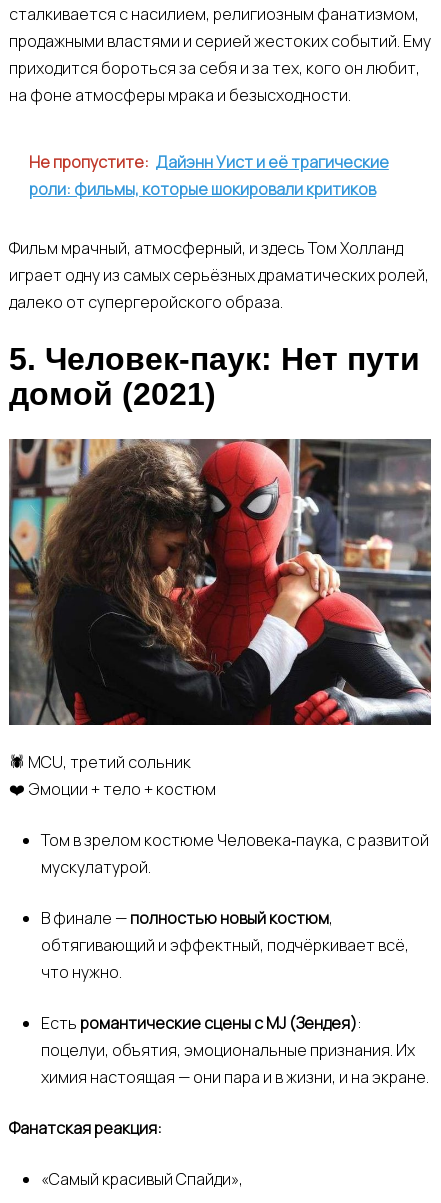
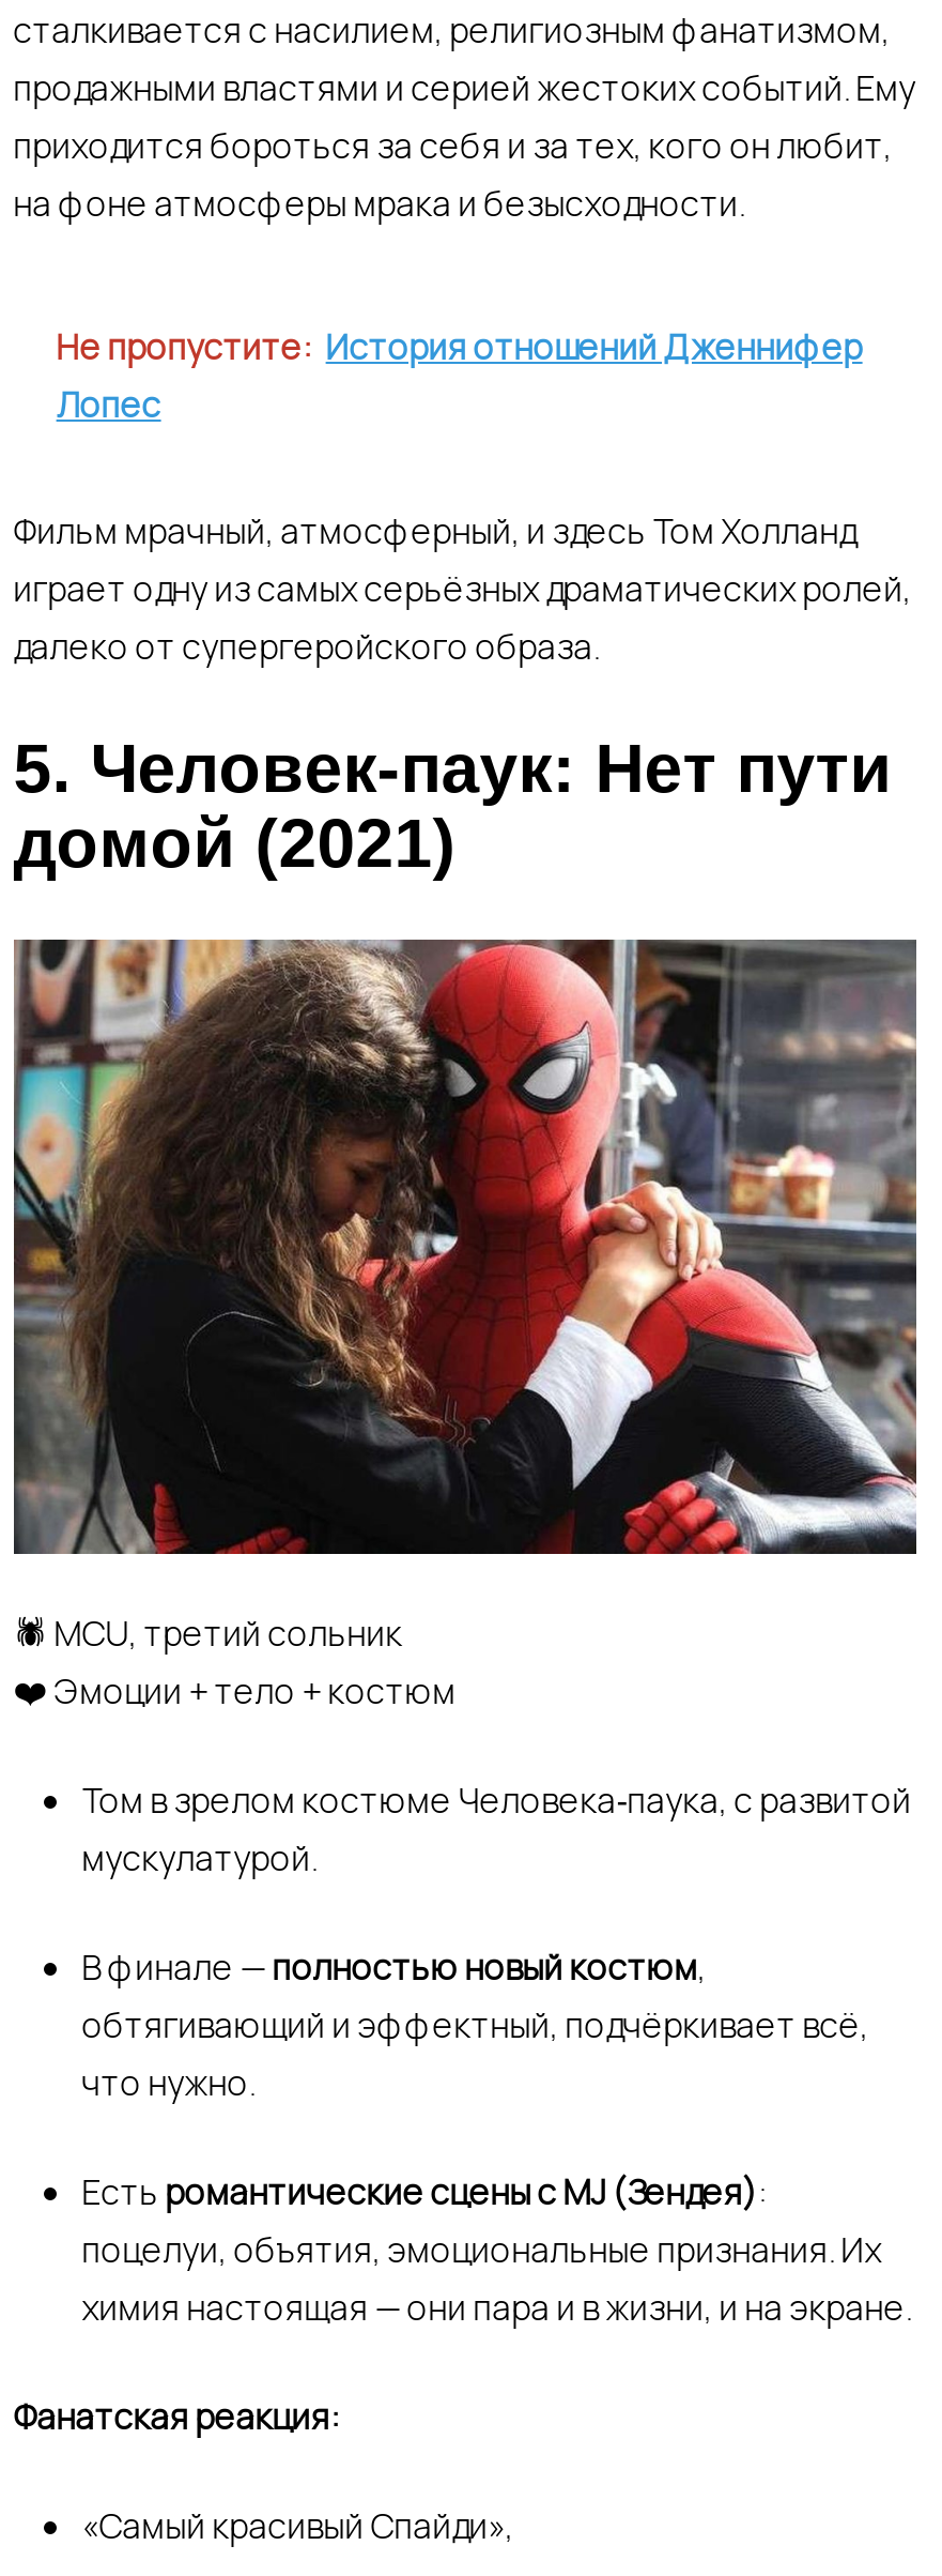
[29,151,389,200] Не пропустите: Дайэнн Уист и её трагические | роли: фильмы, которые шокировали критиков -> [56,323,862,428] Не пропустите: История отношений Дженнифер | Лопес

